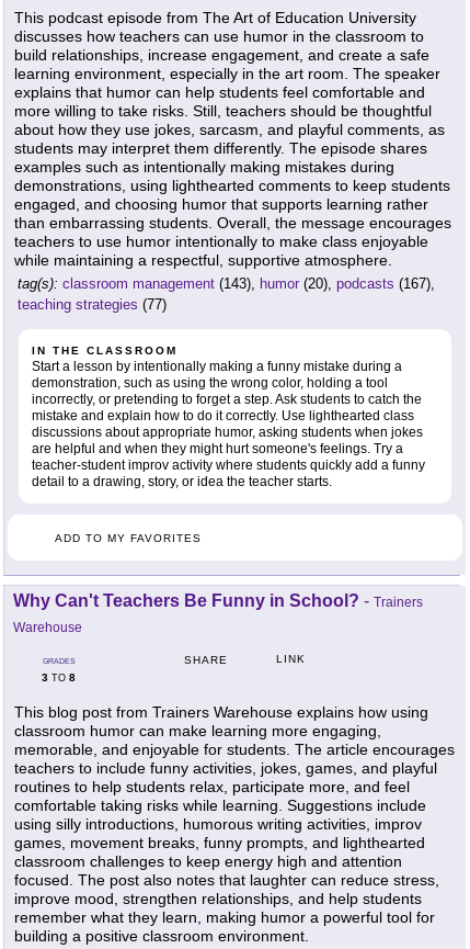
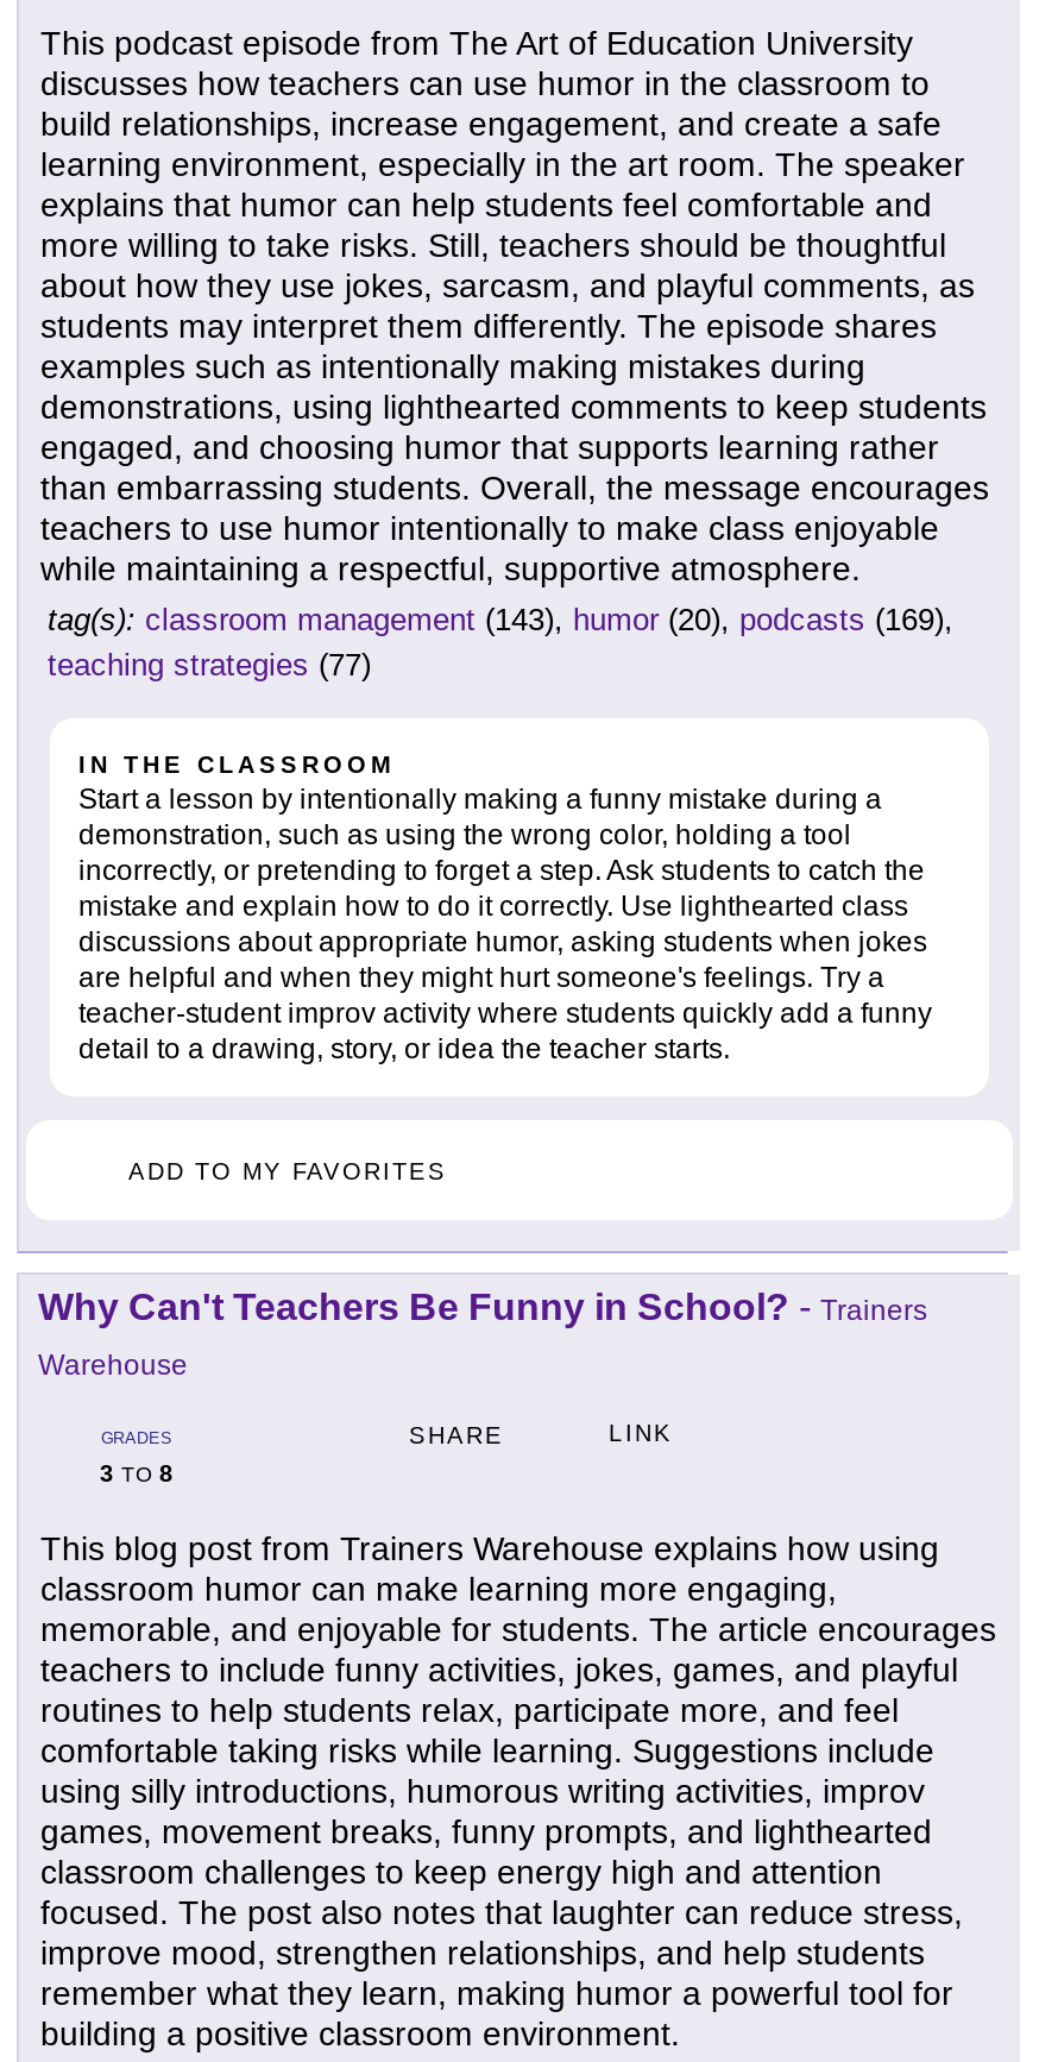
[18,276,435,292] tag(s): classroom management (143), humor (20), podcasts (167), -> [48,602,953,638] tag(s): classroom management (143), humor (20), podcasts (169),

